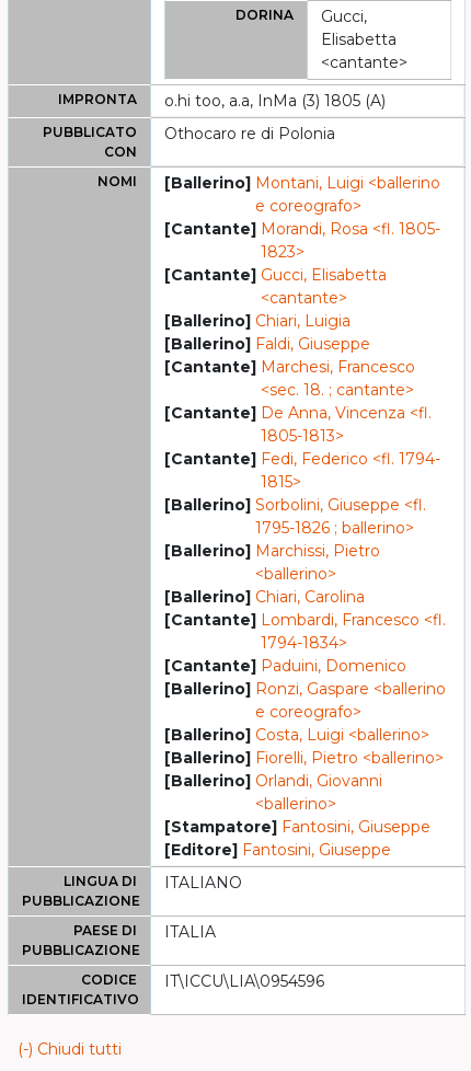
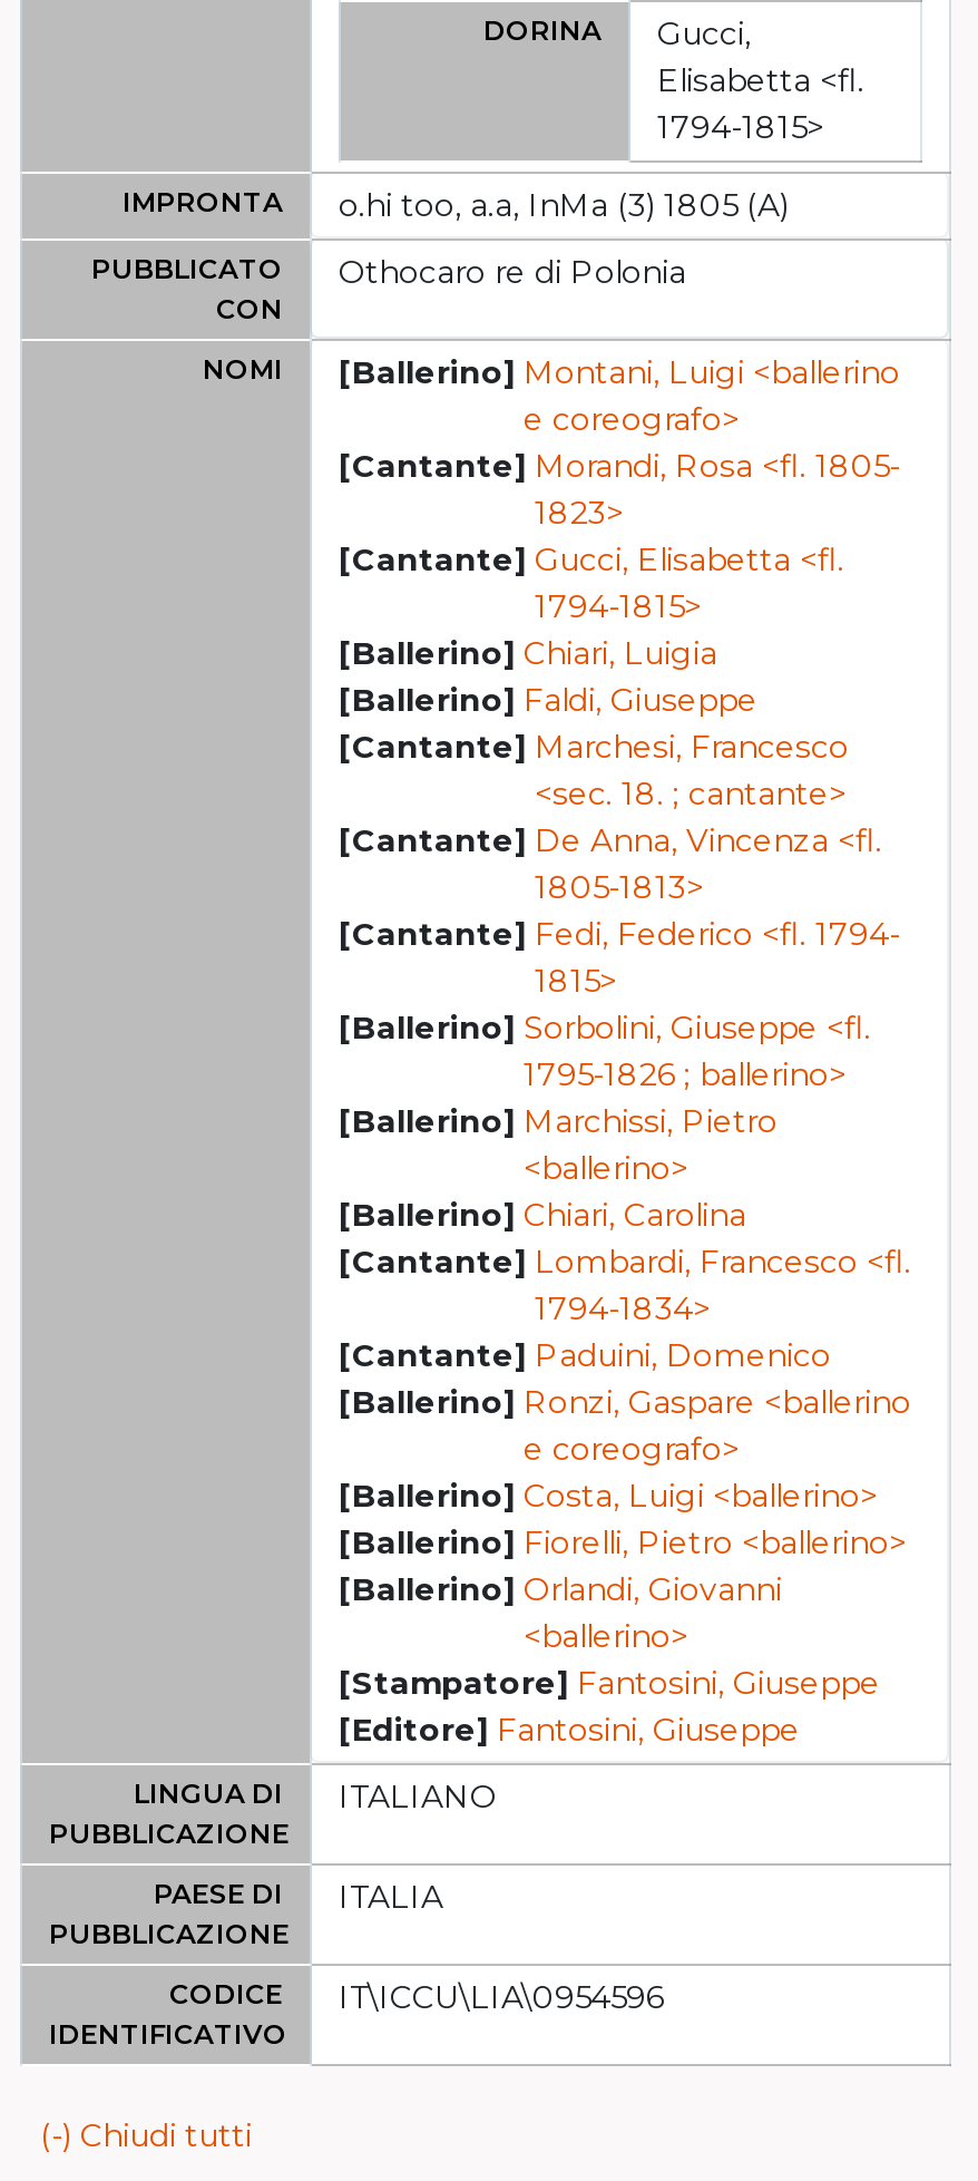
[321,30,407,72] Elisabetta | <cantante> -> [657,60,864,147] Elisabetta <fl. | 1794-1815>
[164,265,387,308] [Cantante] Gucci, Elisabetta | <cantante> -> [339,539,844,626] [Cantante] Gucci, Elisabetta <fl. | 1794-1815>

